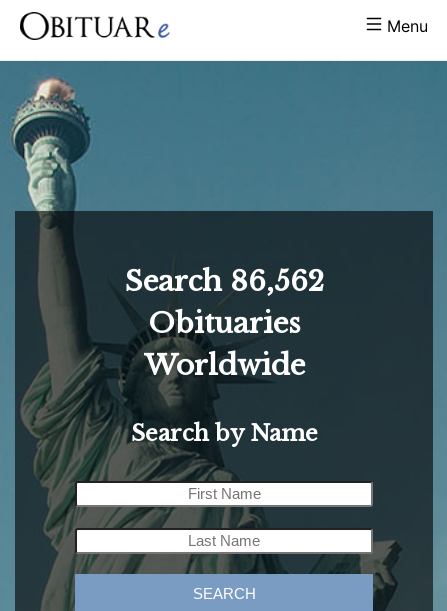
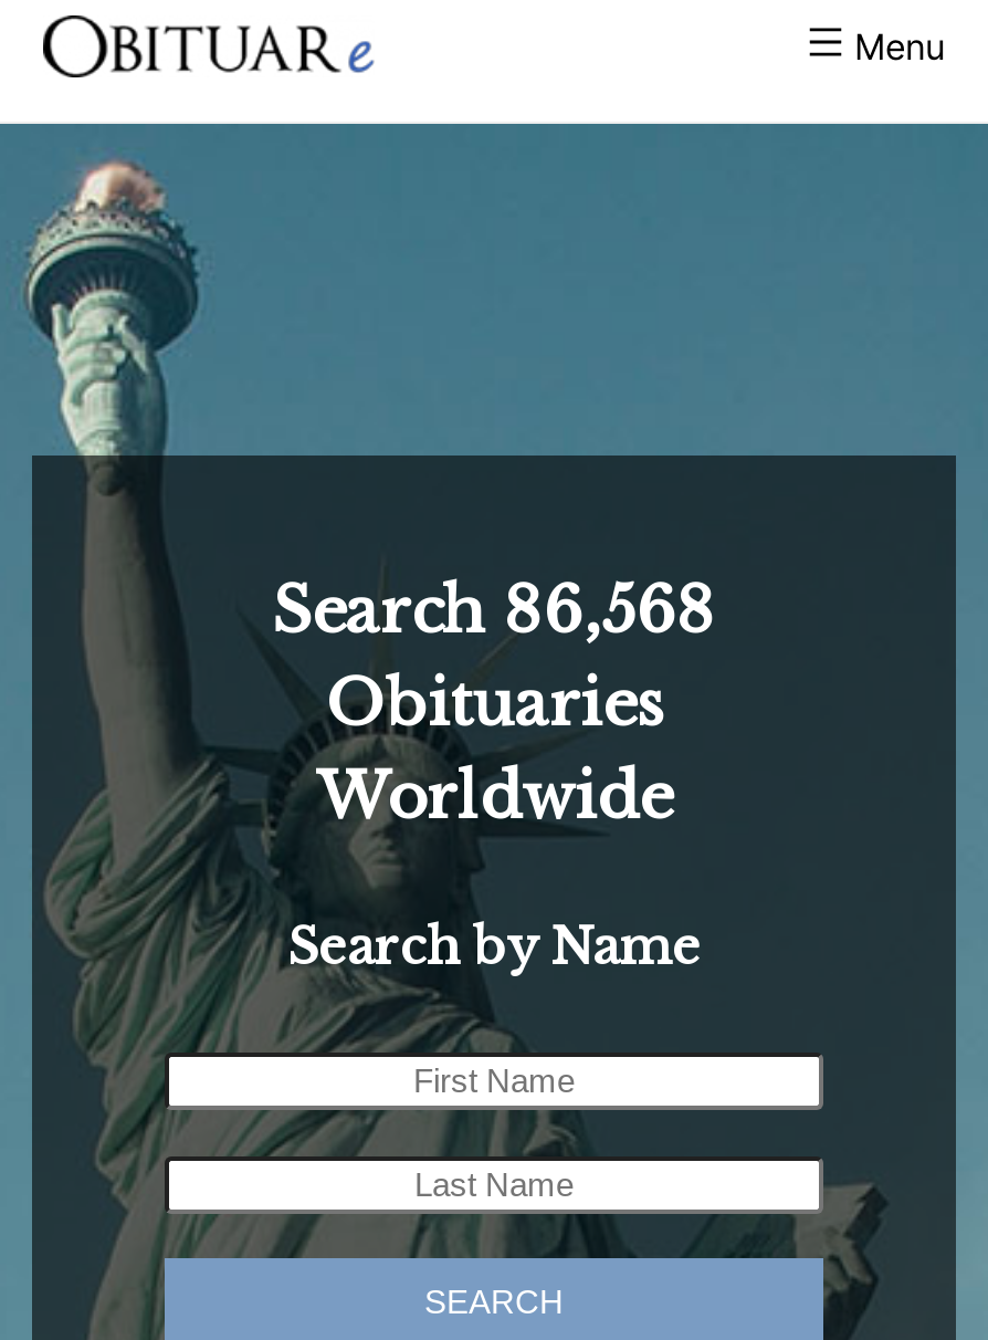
[124,264,323,299] Search 86,562 -> [272,573,716,650] Search 86,568

